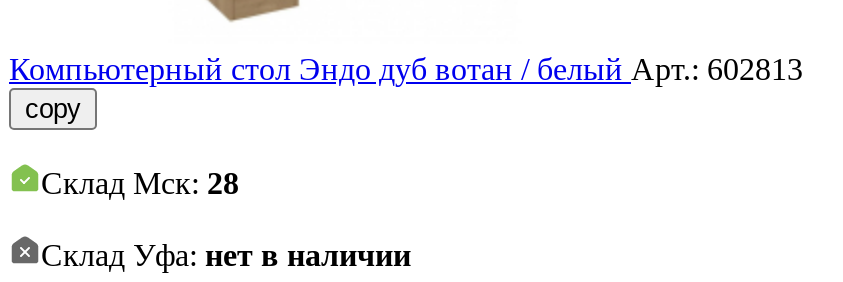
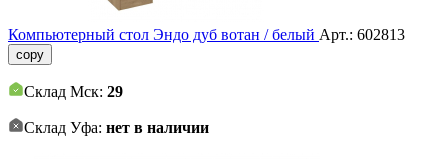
[41,165,239,199] Склад Мск: 28 -> [24,82,123,99] Склад Мск: 29

